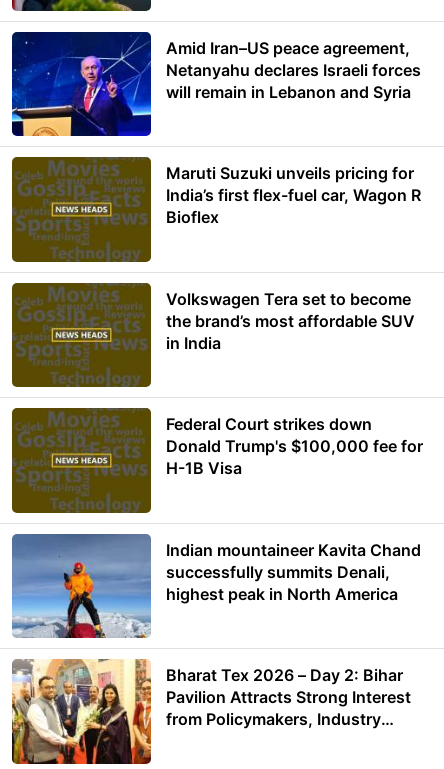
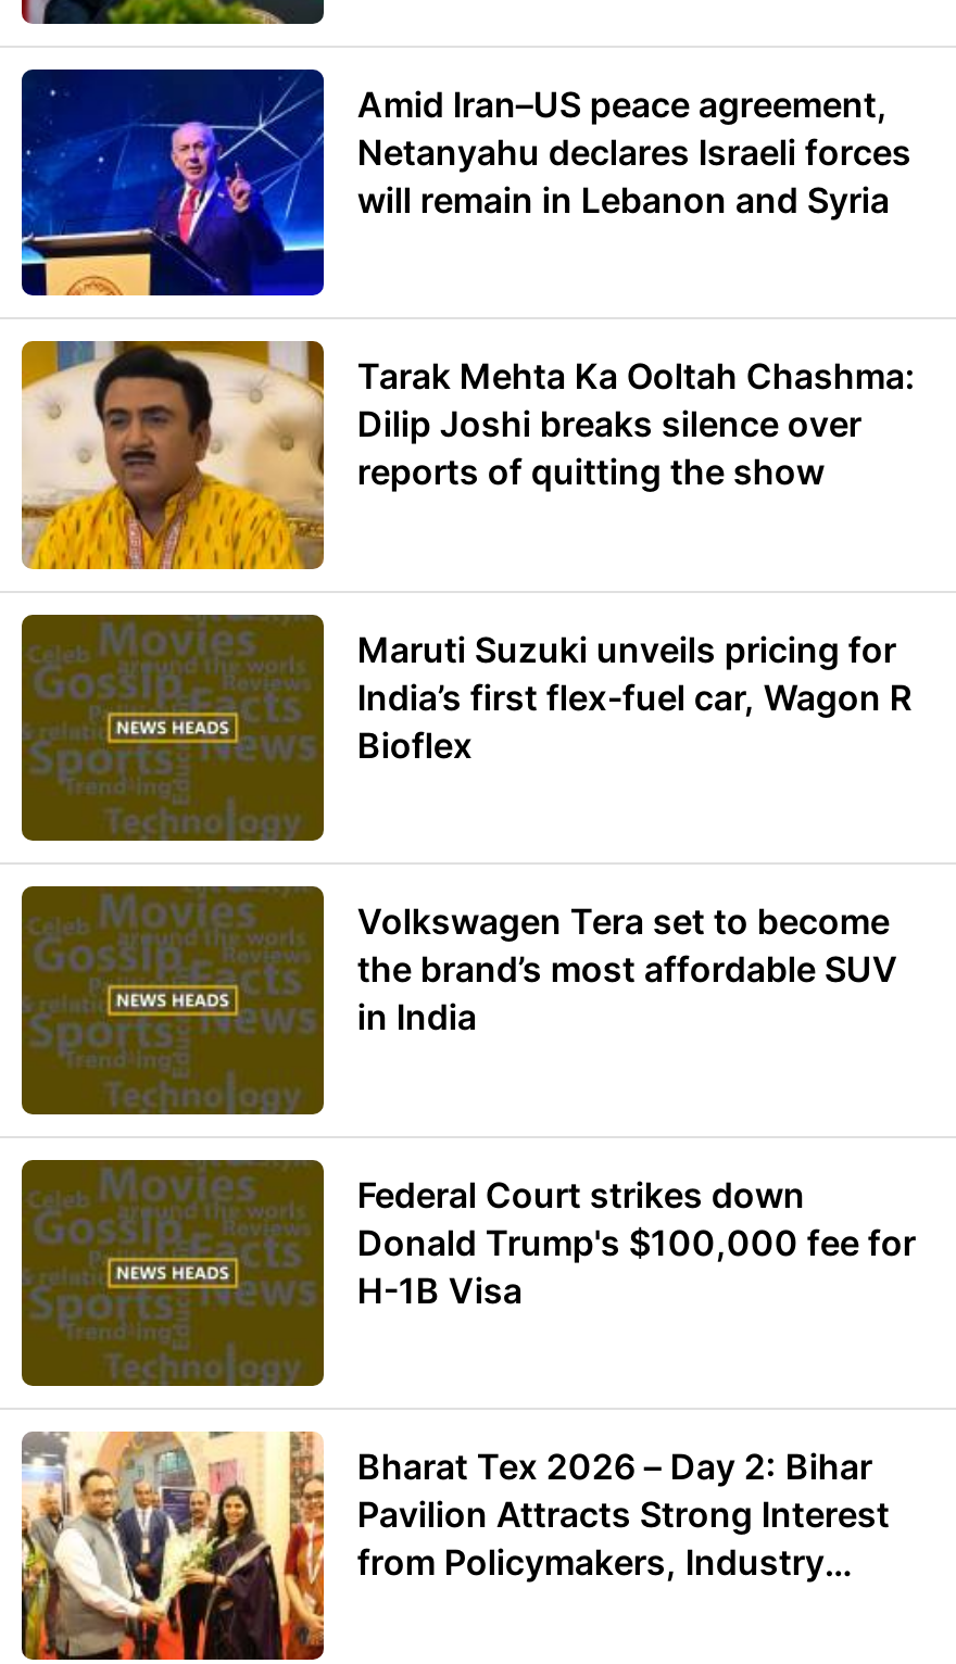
none -> [20,341,915,571] [image] | Tarak Mehta Ka Ooltah Chashma: | Dilip Joshi breaks silence over | reports of quitting the show
moved [11,156,423,478] -> [20,613,915,1312]: [image] | Maruti Suzuki unveils pricing for | India’s first flex-fuel car, Wagon R | ... | Donald Trump's $100,000 fee for | H-1B Visa
[11,533,421,639] [image] | Indian mountaineer Kavita Chand | successfully summits Denali, | highest peak in North America -> none

